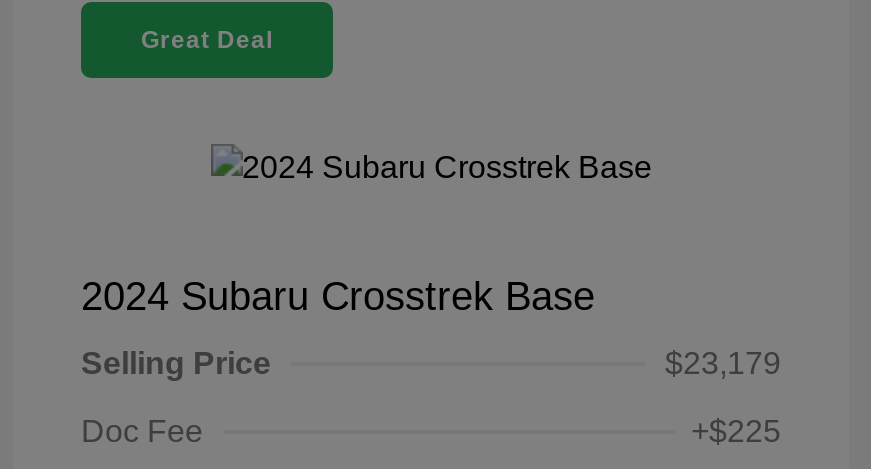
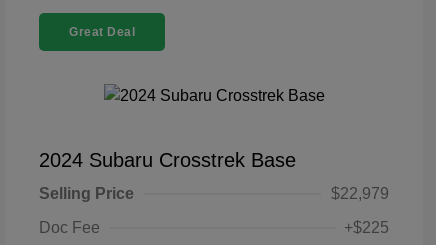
[665,345,781,379] $23,179 -> [331,184,389,201] $22,979

